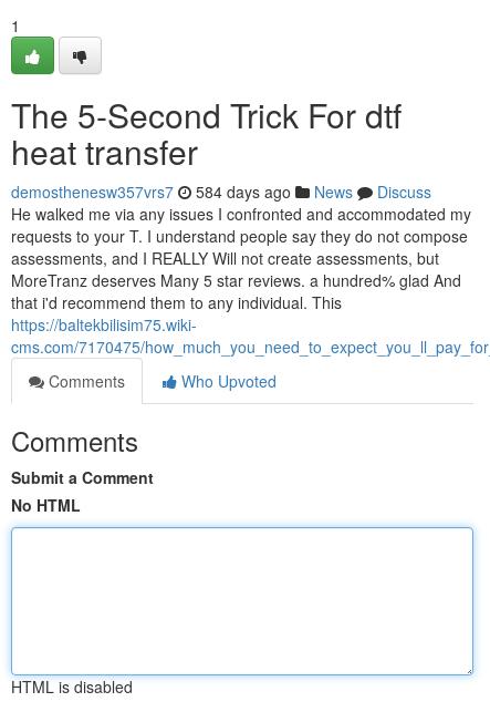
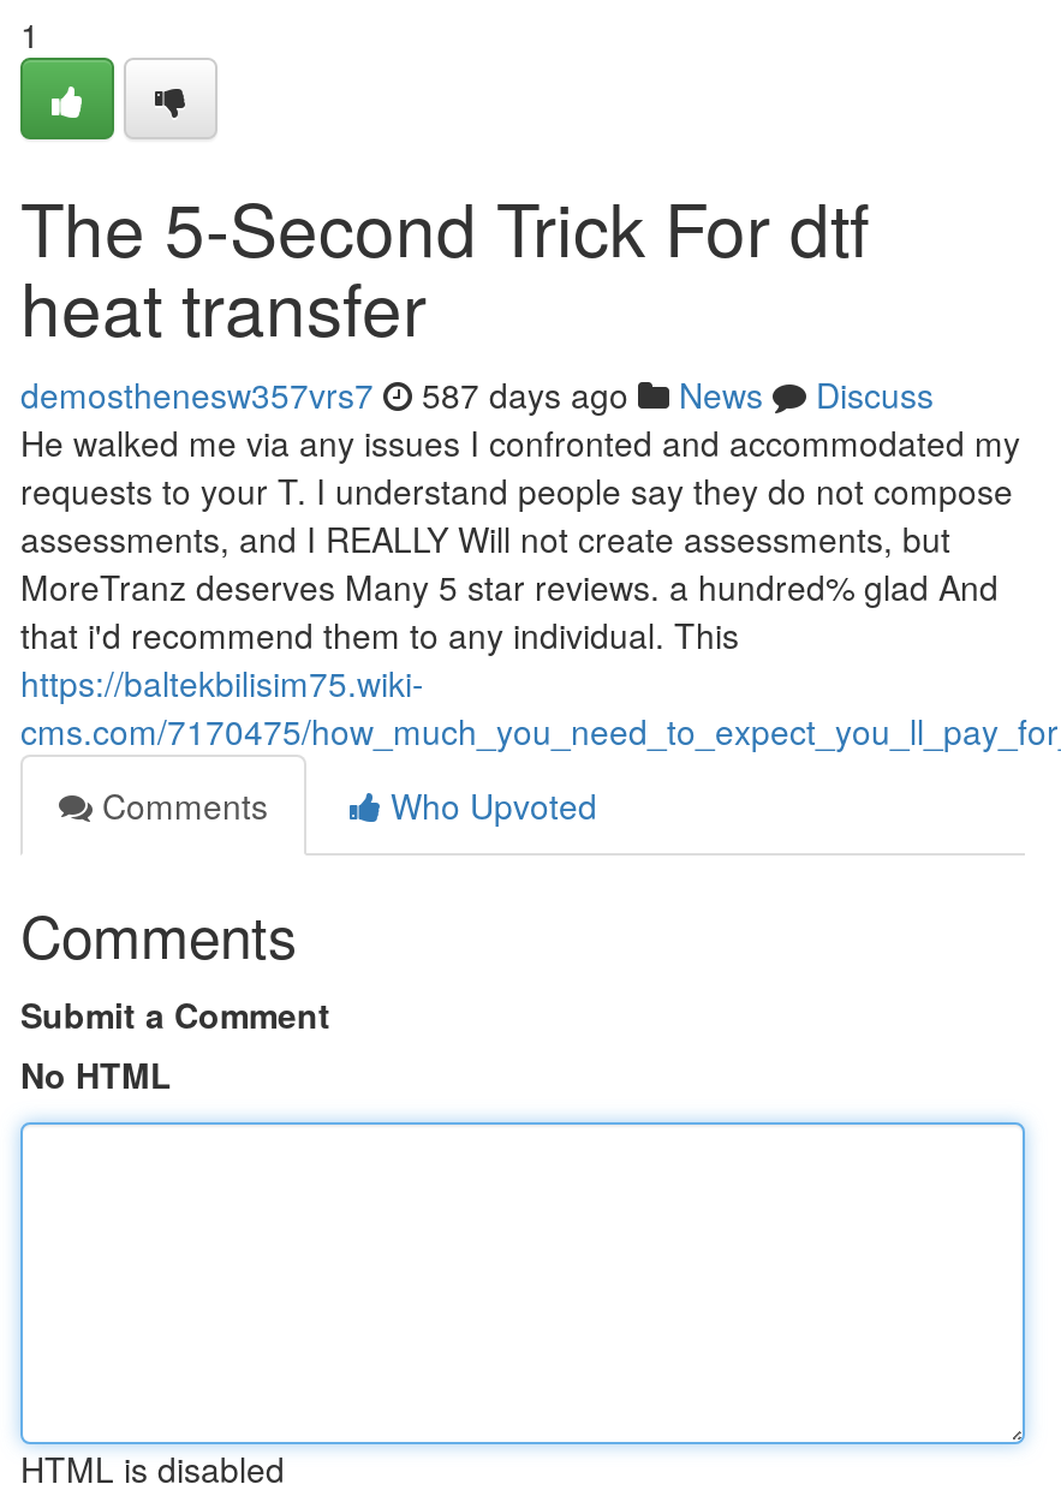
[11,180,431,203] demosthenesw357vrs7 584 days ago News Discuss -> [20,370,934,418] demosthenesw357vrs7 587 days ago News Discuss

